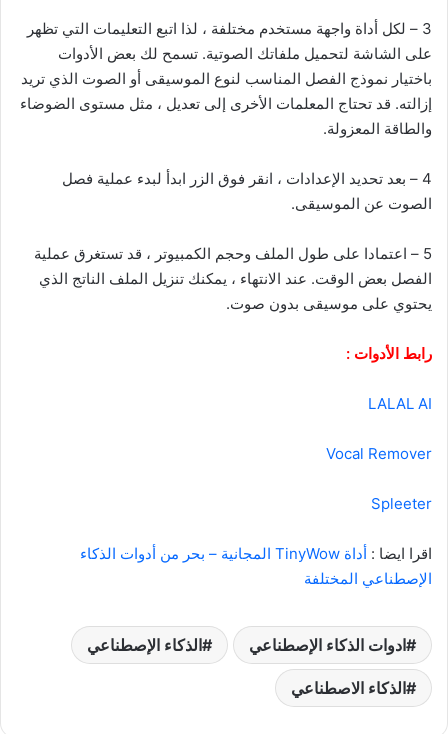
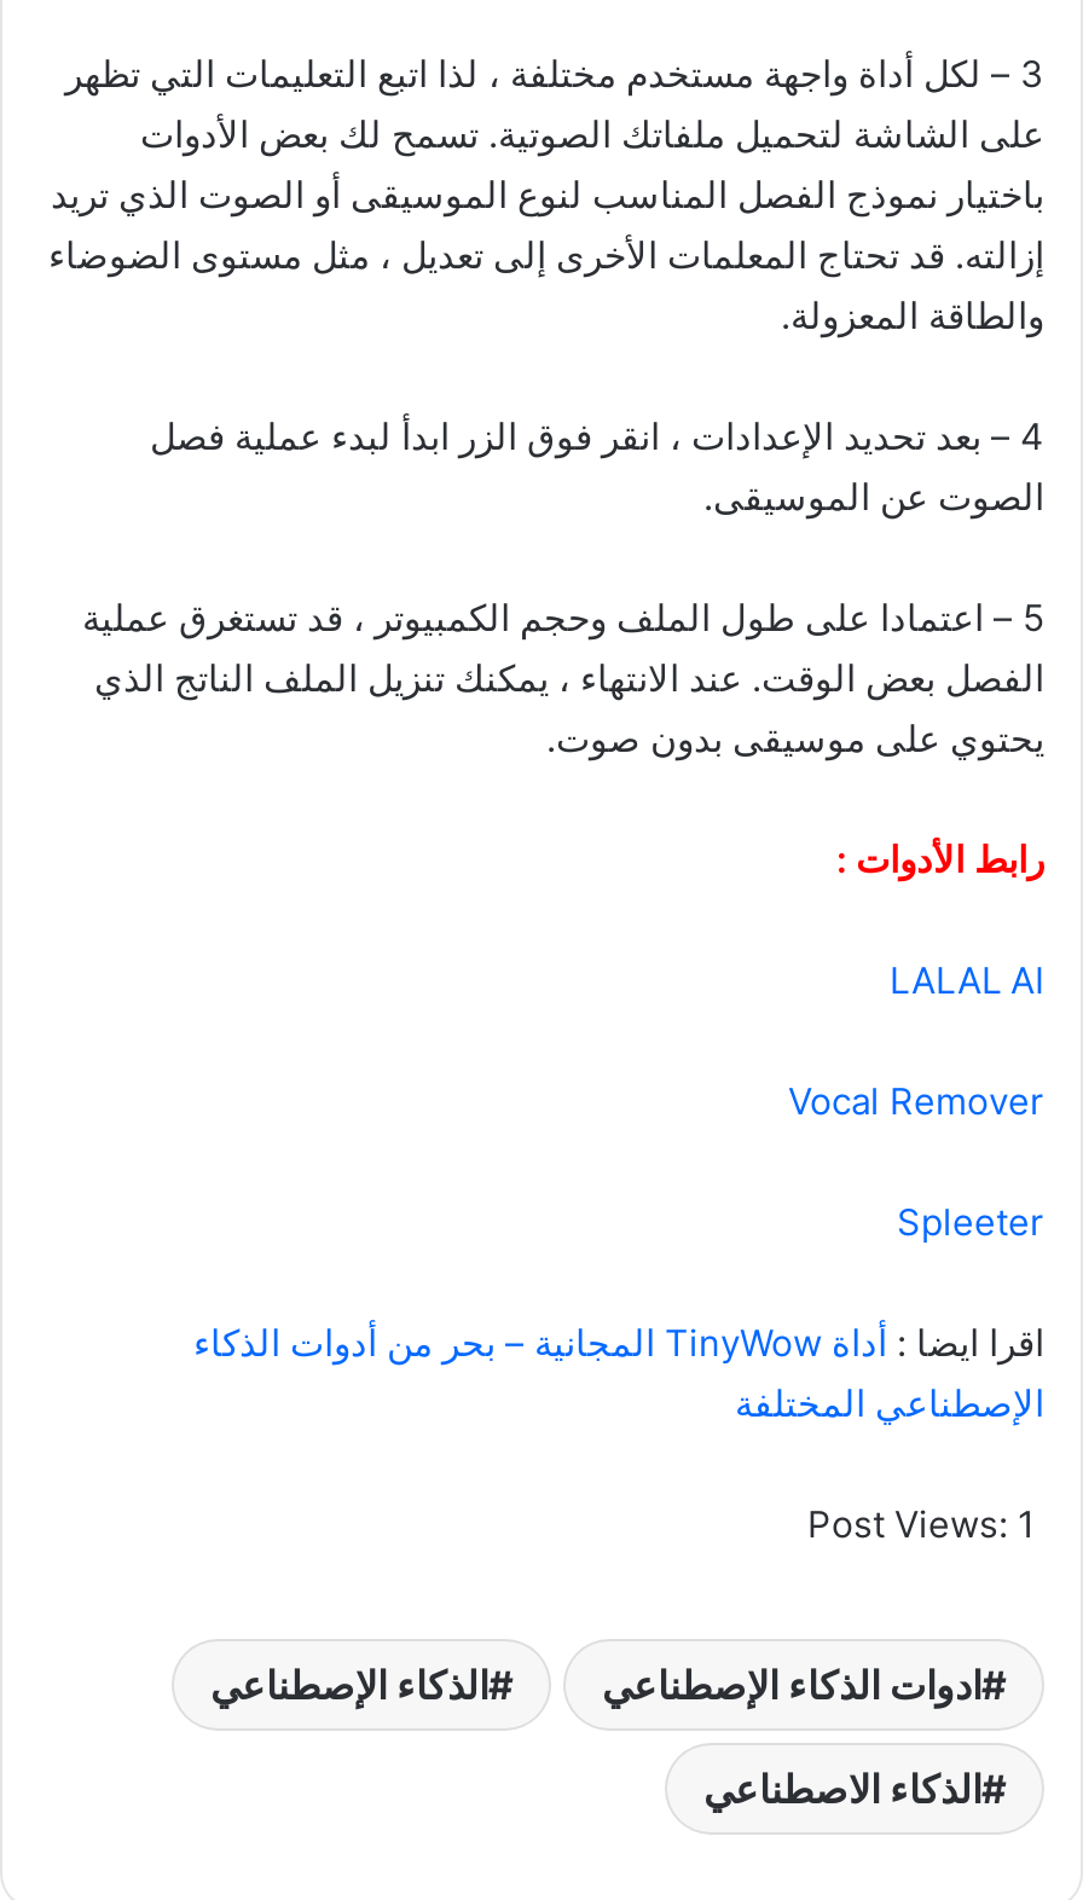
none -> [807,1502,1035,1548] Post Views: 1

